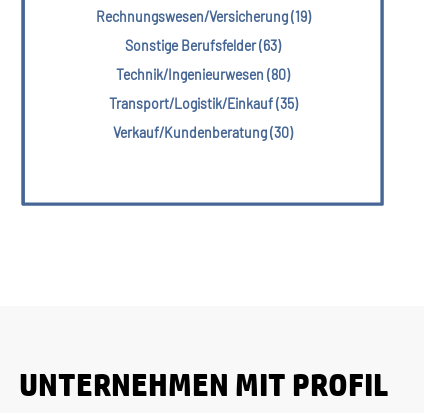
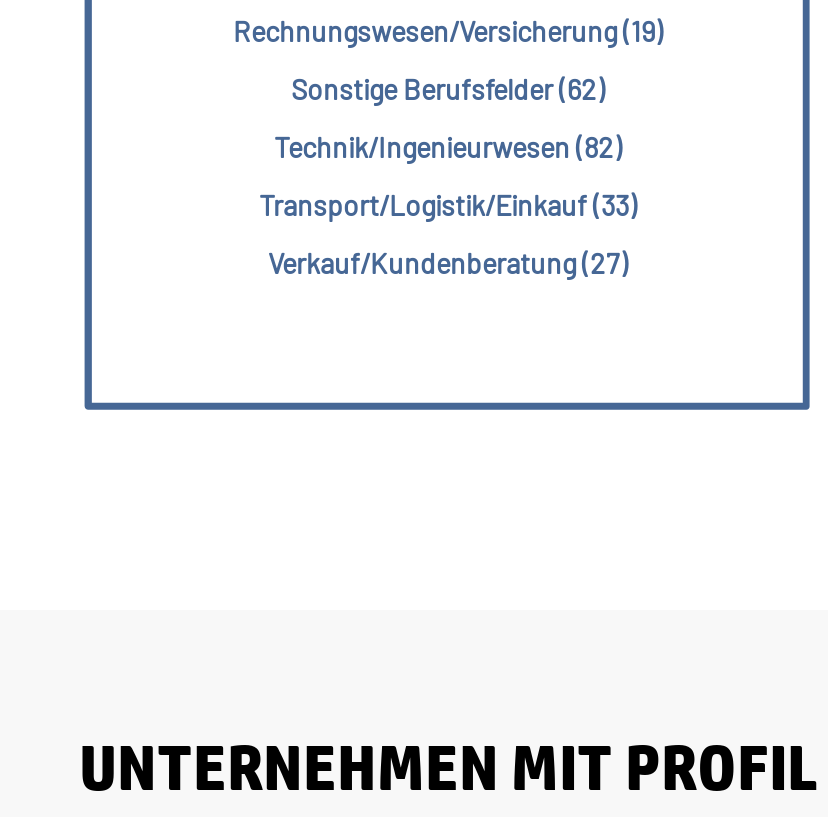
[125,37,281,54] Sonstige Berufsfelder (63) -> [291,73,605,107] Sonstige Berufsfelder (62)
[116,66,290,83] Technik/Ingenieurwesen (80) -> [274,131,622,165] Technik/Ingenieurwesen (82)
[108,95,297,112] Transport/Logistik/Einkauf (35) -> [259,189,637,223] Transport/Logistik/Einkauf (33)
[113,124,293,141] Verkauf/Kundenberatung (30) -> [268,247,628,281] Verkauf/Kundenberatung (27)

